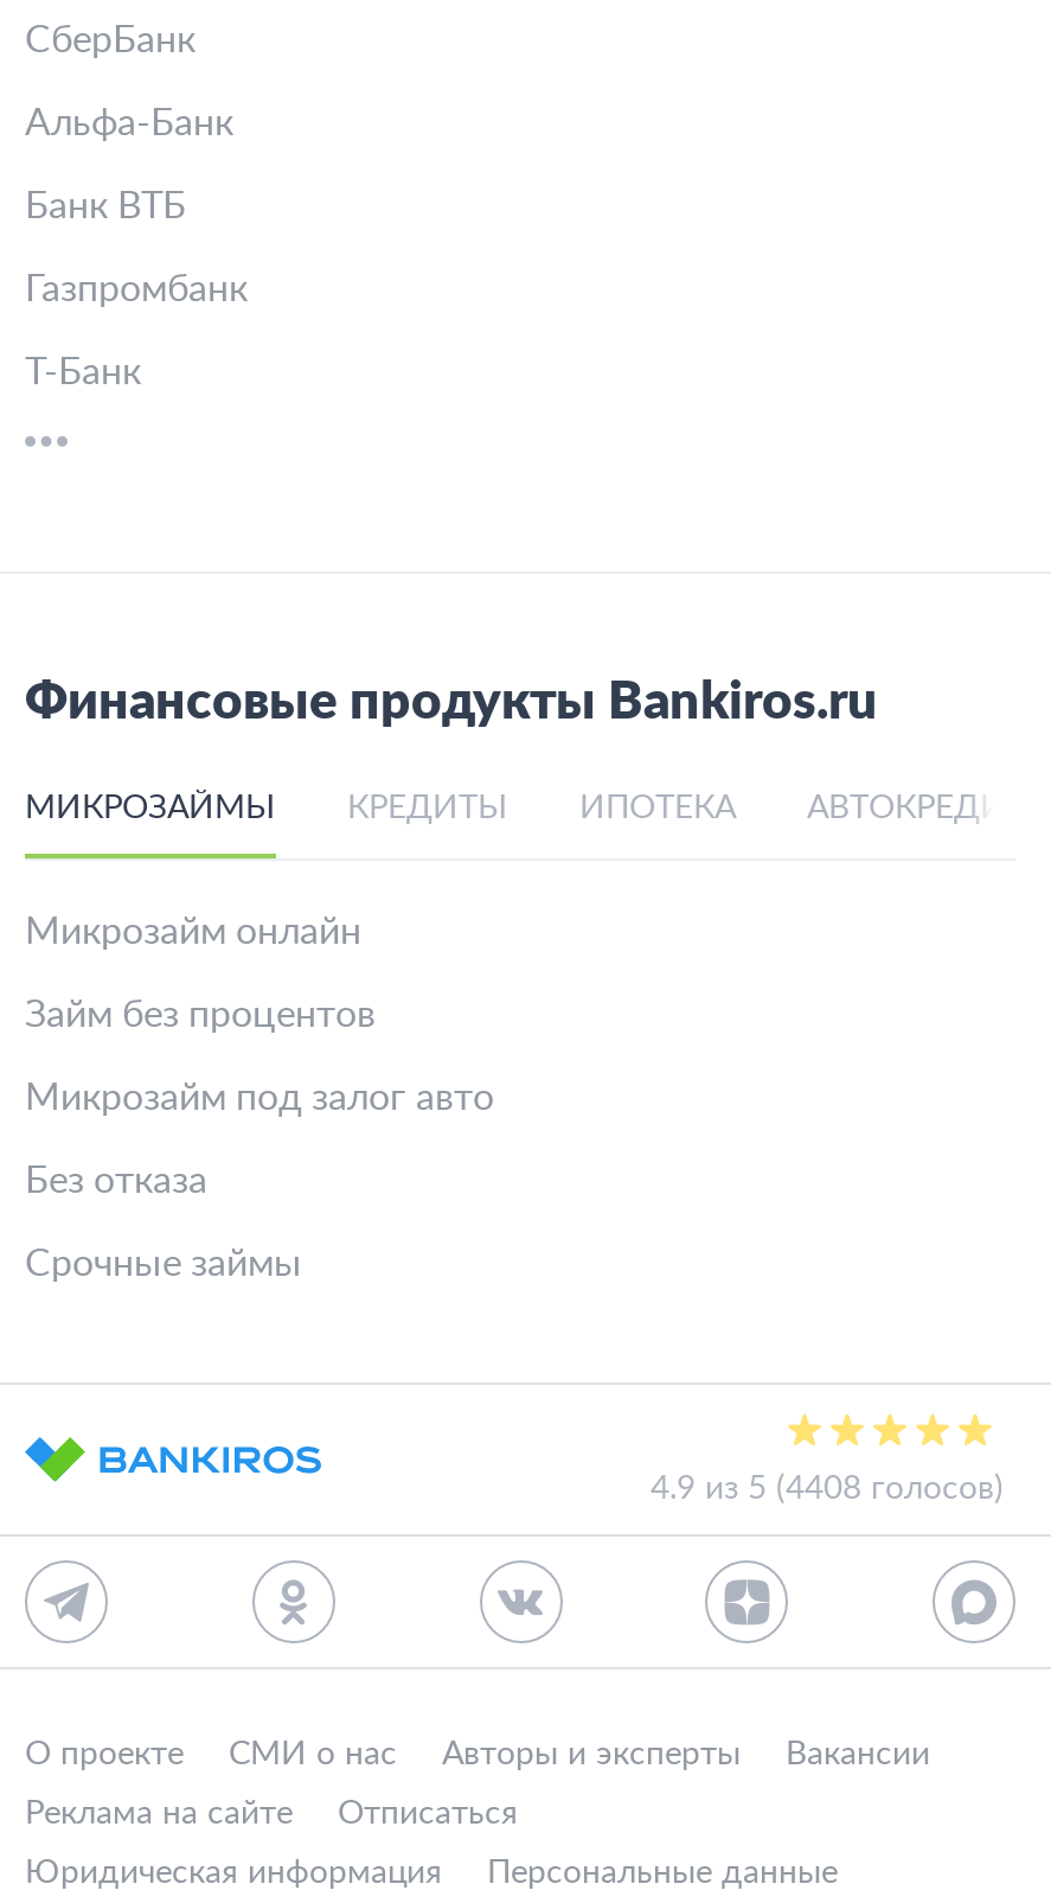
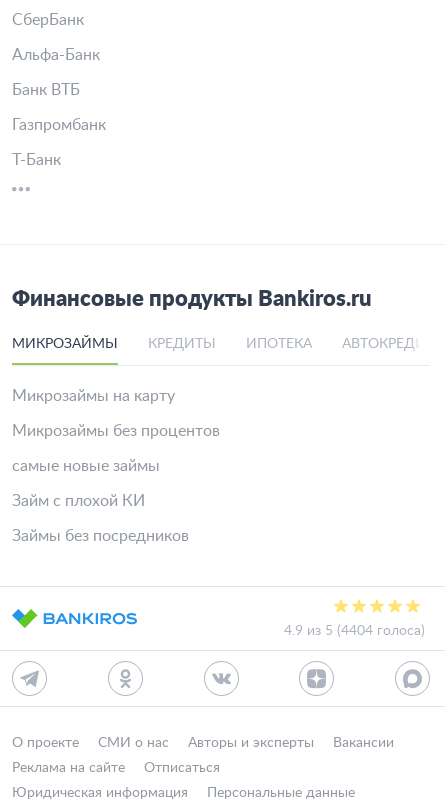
[25,913,361,951] Микрозайм онлайн -> [12,388,175,404] Микрозаймы на карту
[25,996,376,1034] Займ без процентов -> [12,423,220,439] Микрозаймы без процентов
[25,1079,494,1117] Микрозайм под залог авто -> [12,458,160,474] самые новые займы
[25,1162,207,1200] Без отказа -> [12,493,145,509] Займ с плохой КИ
[25,1245,302,1283] Срочные займы -> [12,528,189,544] Займы без посредников
[651,1473,1004,1506] 4.9 из 5 (4408 голосов) -> [284,624,425,638] 4.9 из 5 (4404 голоса)

